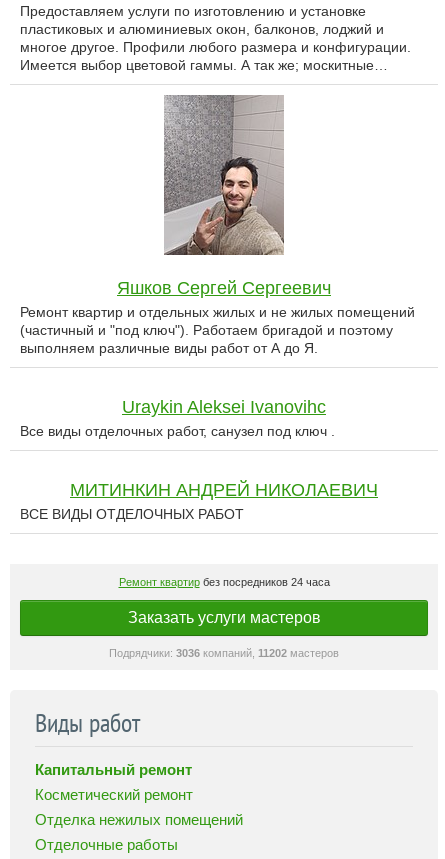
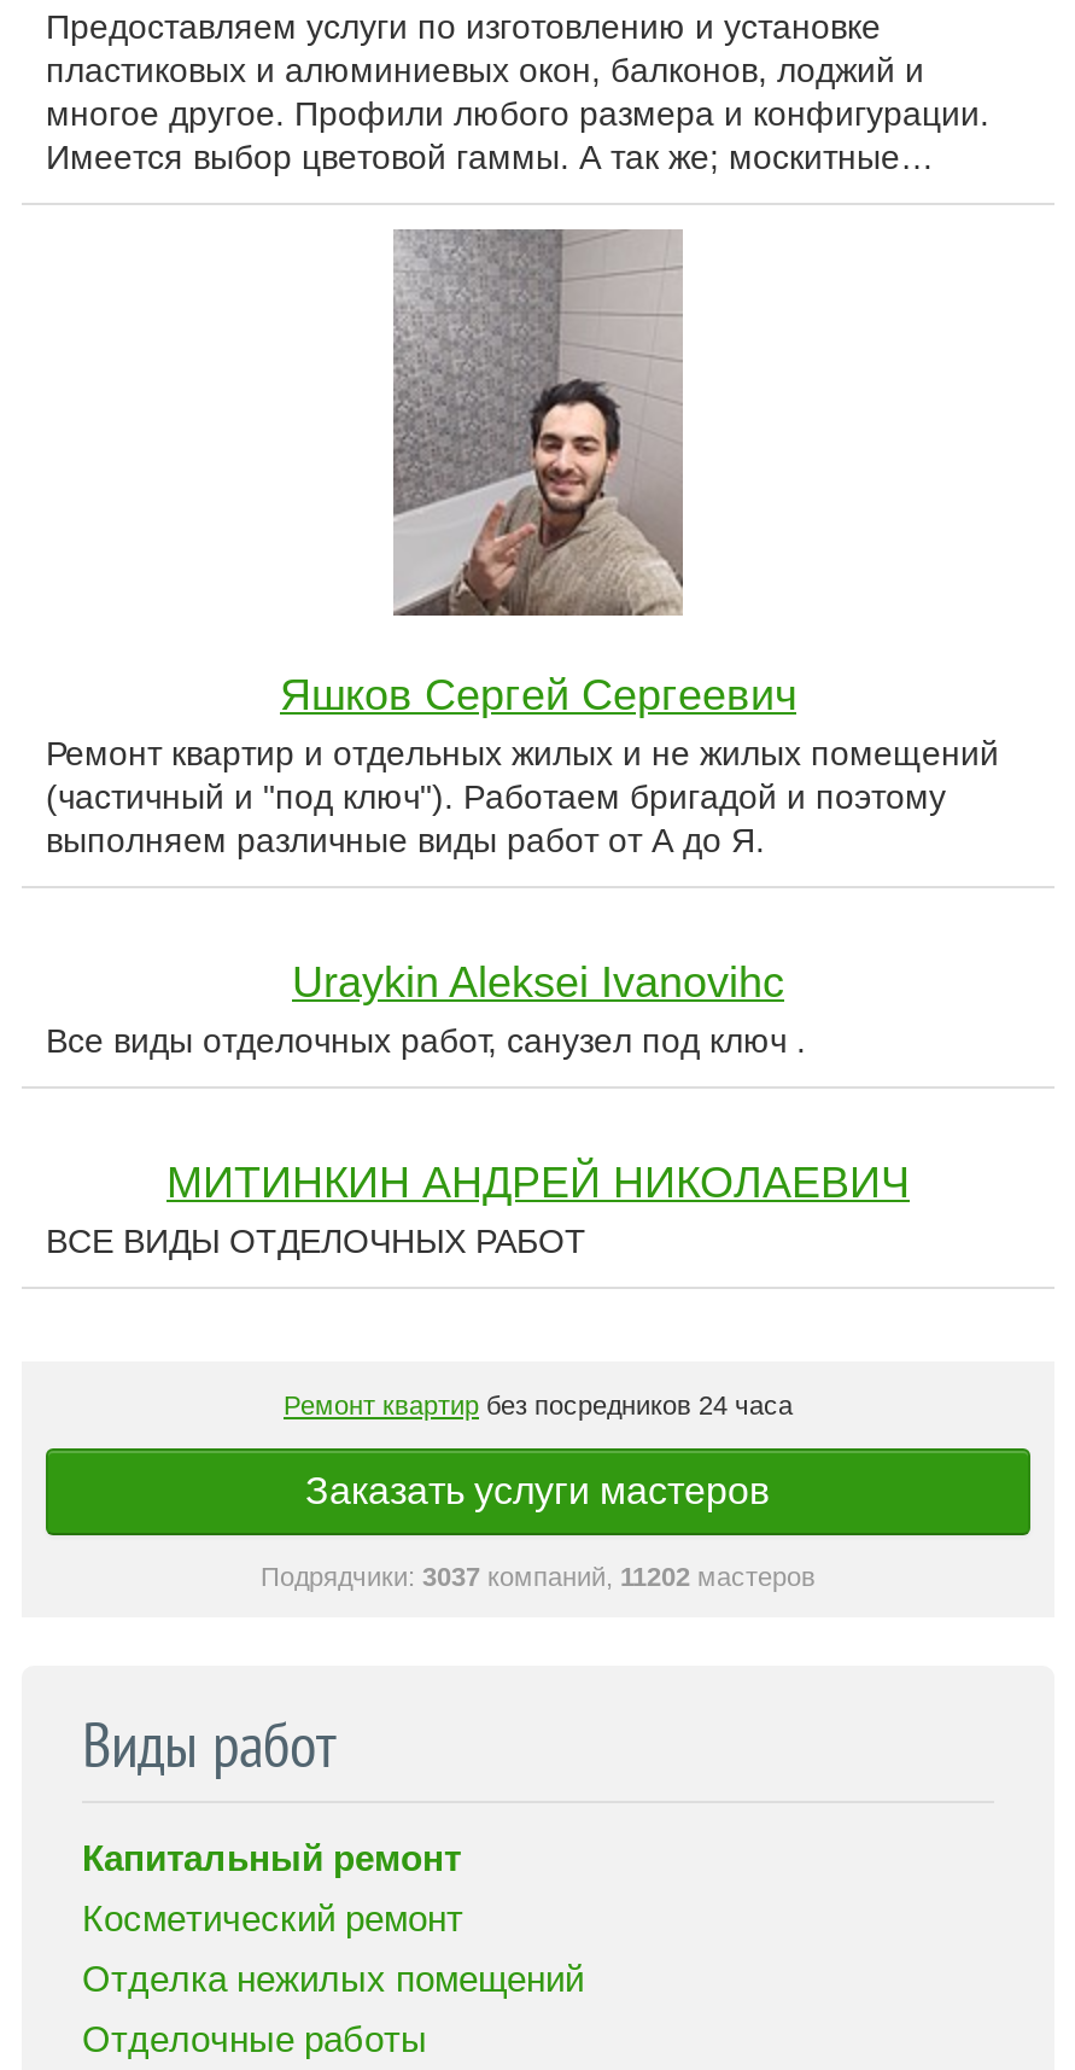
[109,647,339,659] Подрядчики: 3036 компаний, 11202 мастеров -> [261,1562,816,1591] Подрядчики: 3037 компаний, 11202 мастеров

